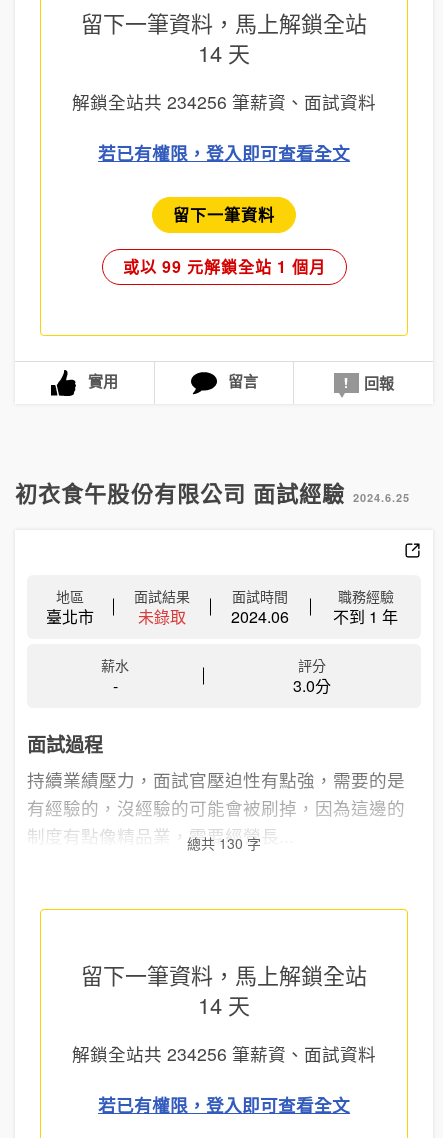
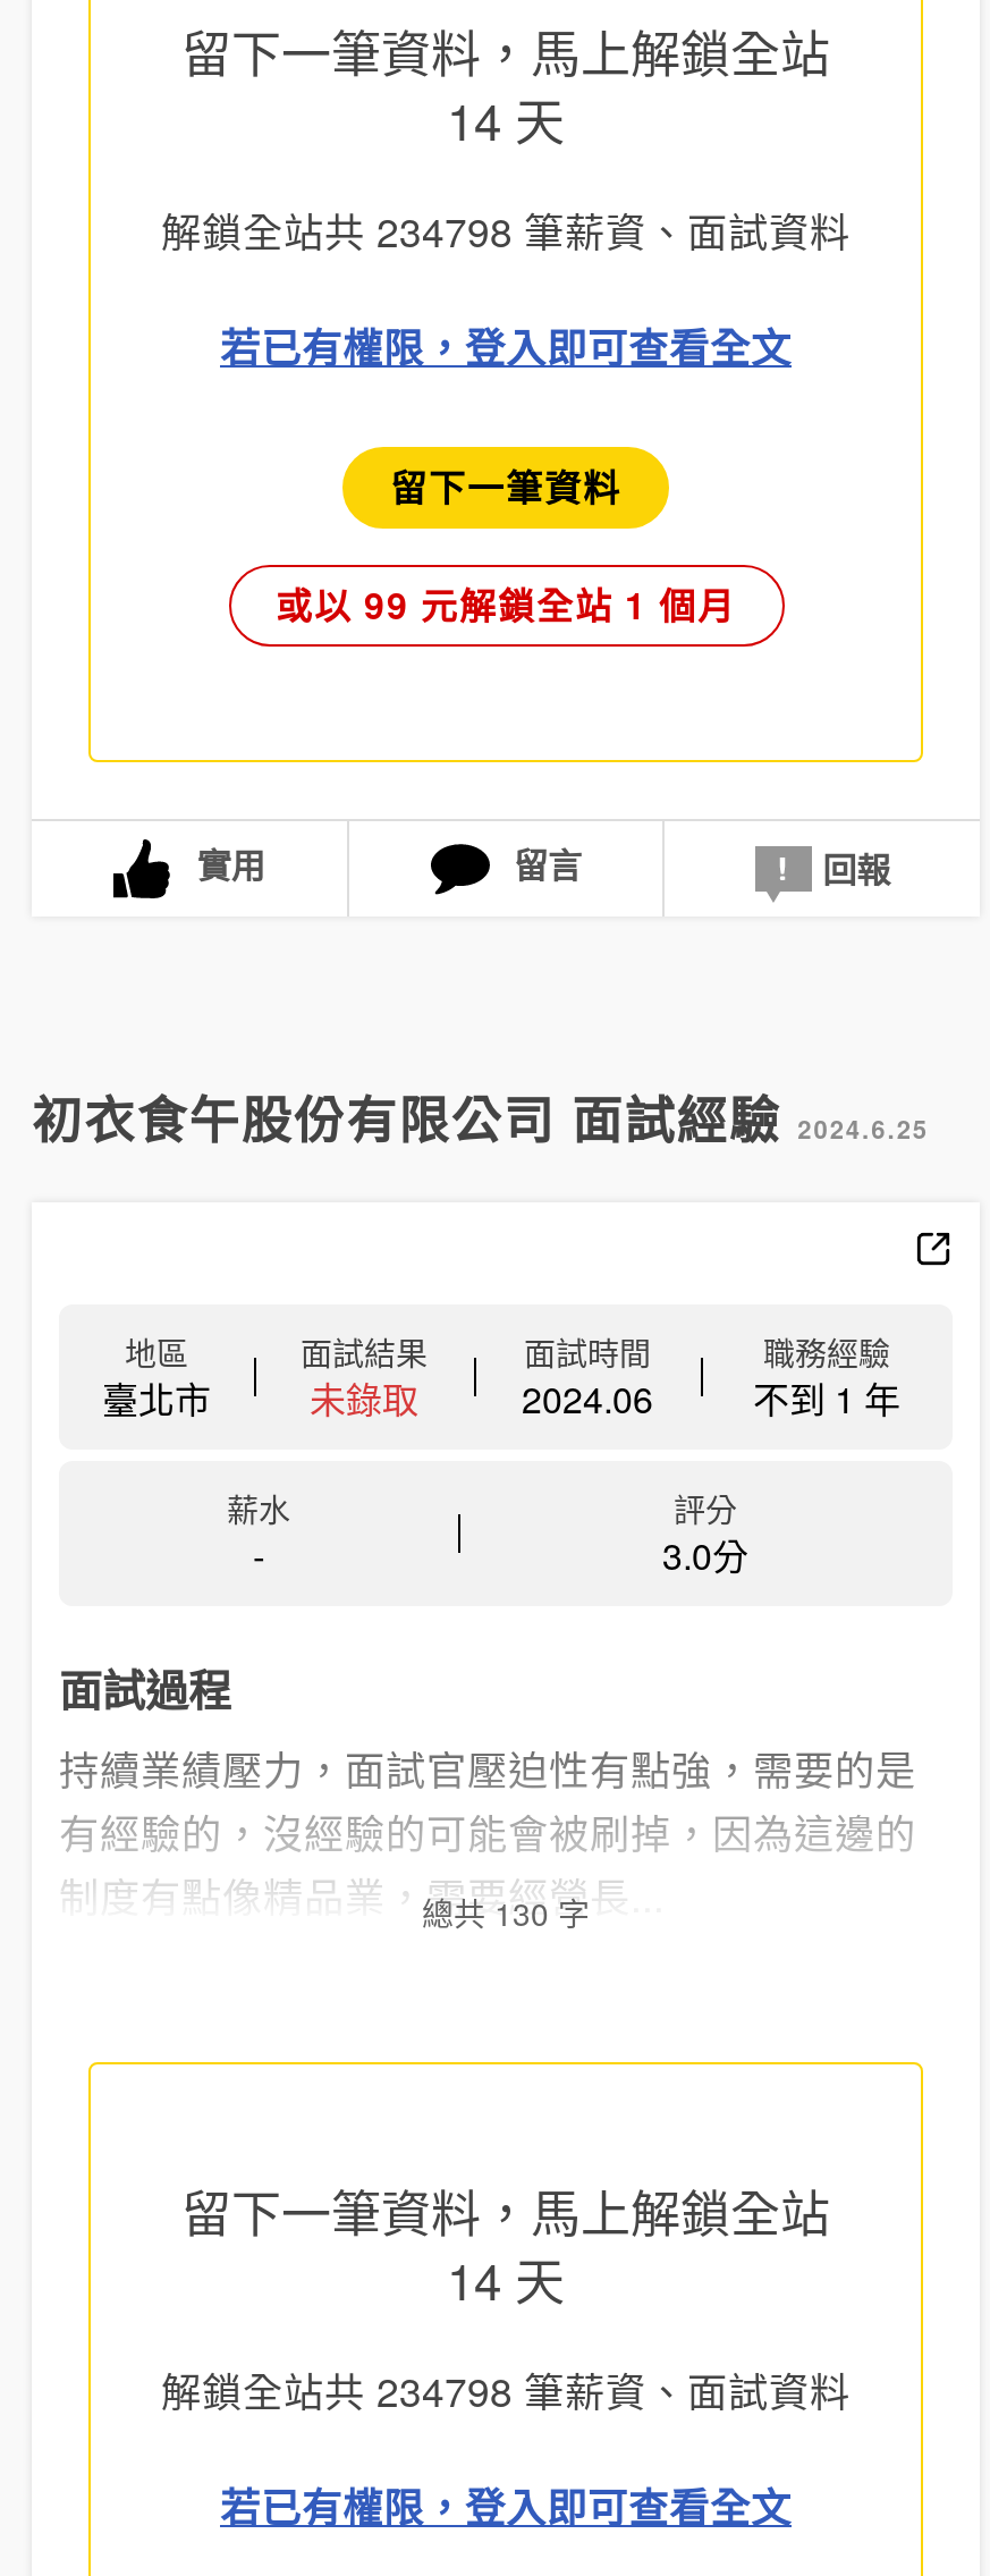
[72,89,376,114] 解鎖全站共234256筆薪資、面試資料 -> [161,203,851,259] 解鎖全站共234798筆薪資、面試資料
[72,1041,376,1066] 解鎖全站共234256筆薪資、面試資料 -> [161,2361,851,2418] 解鎖全站共234798筆薪資、面試資料

